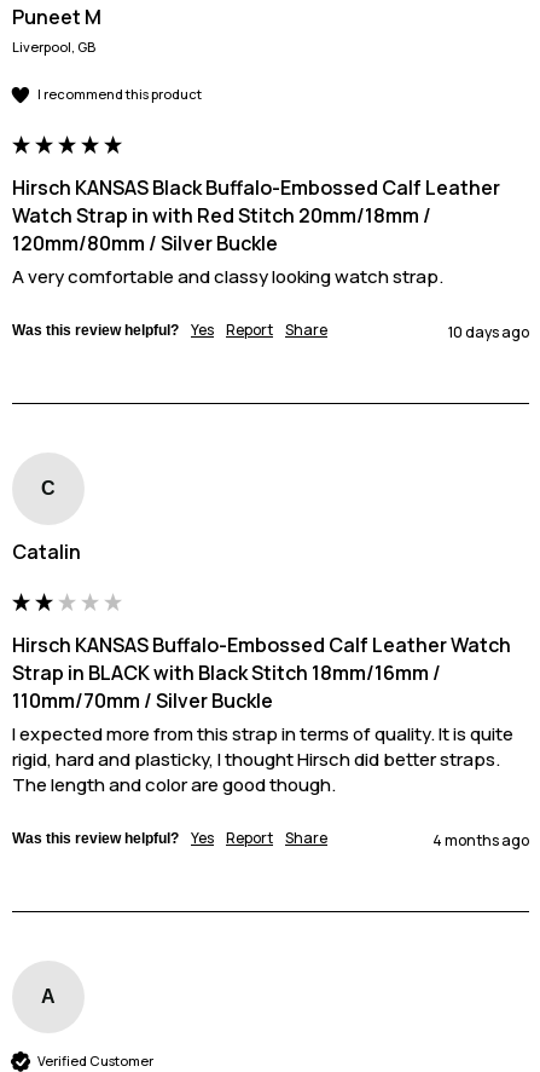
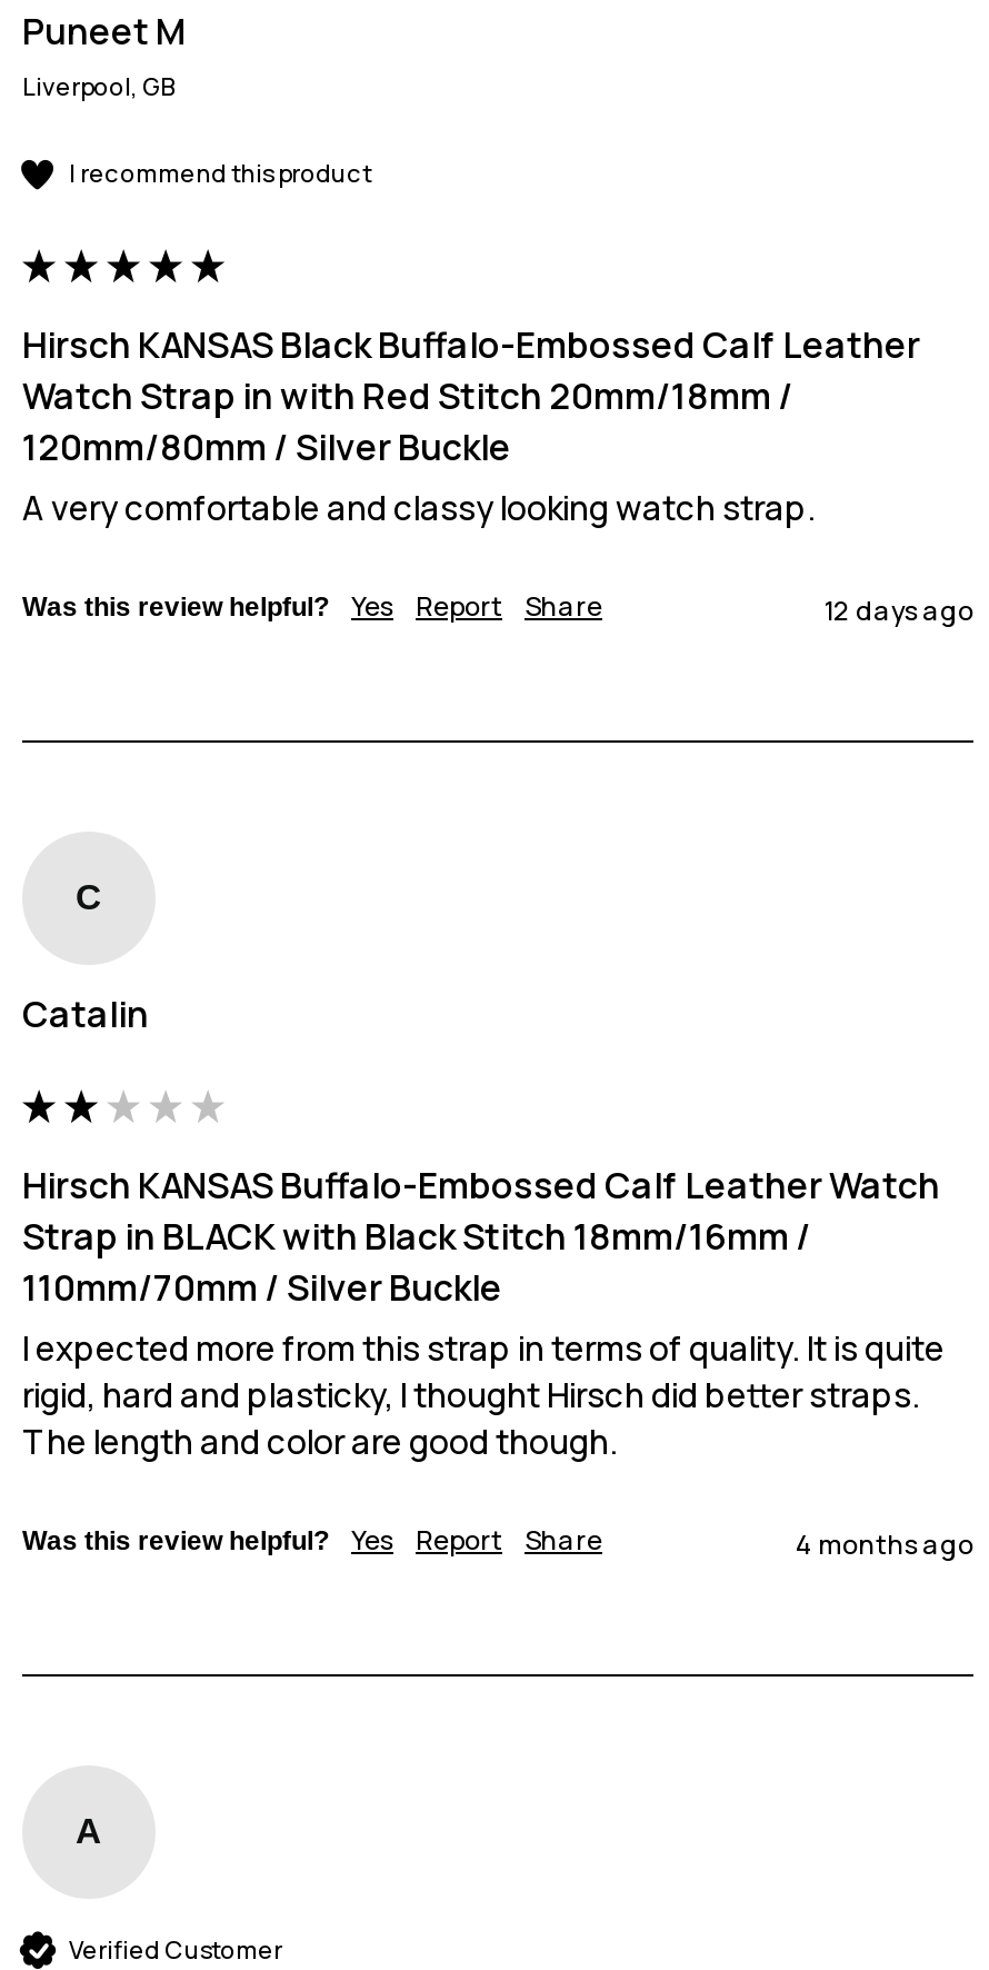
[448,321,529,342] 10 days ago -> [825,590,973,628] 12 days ago

